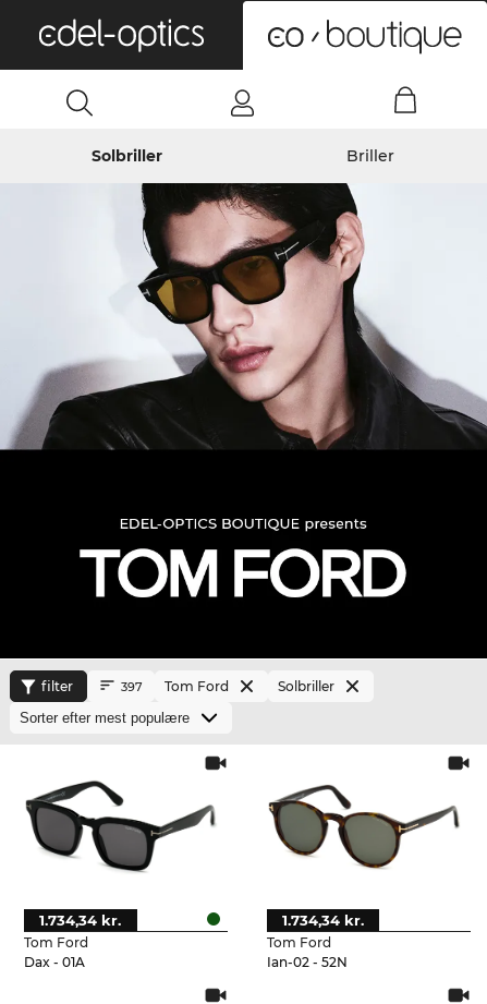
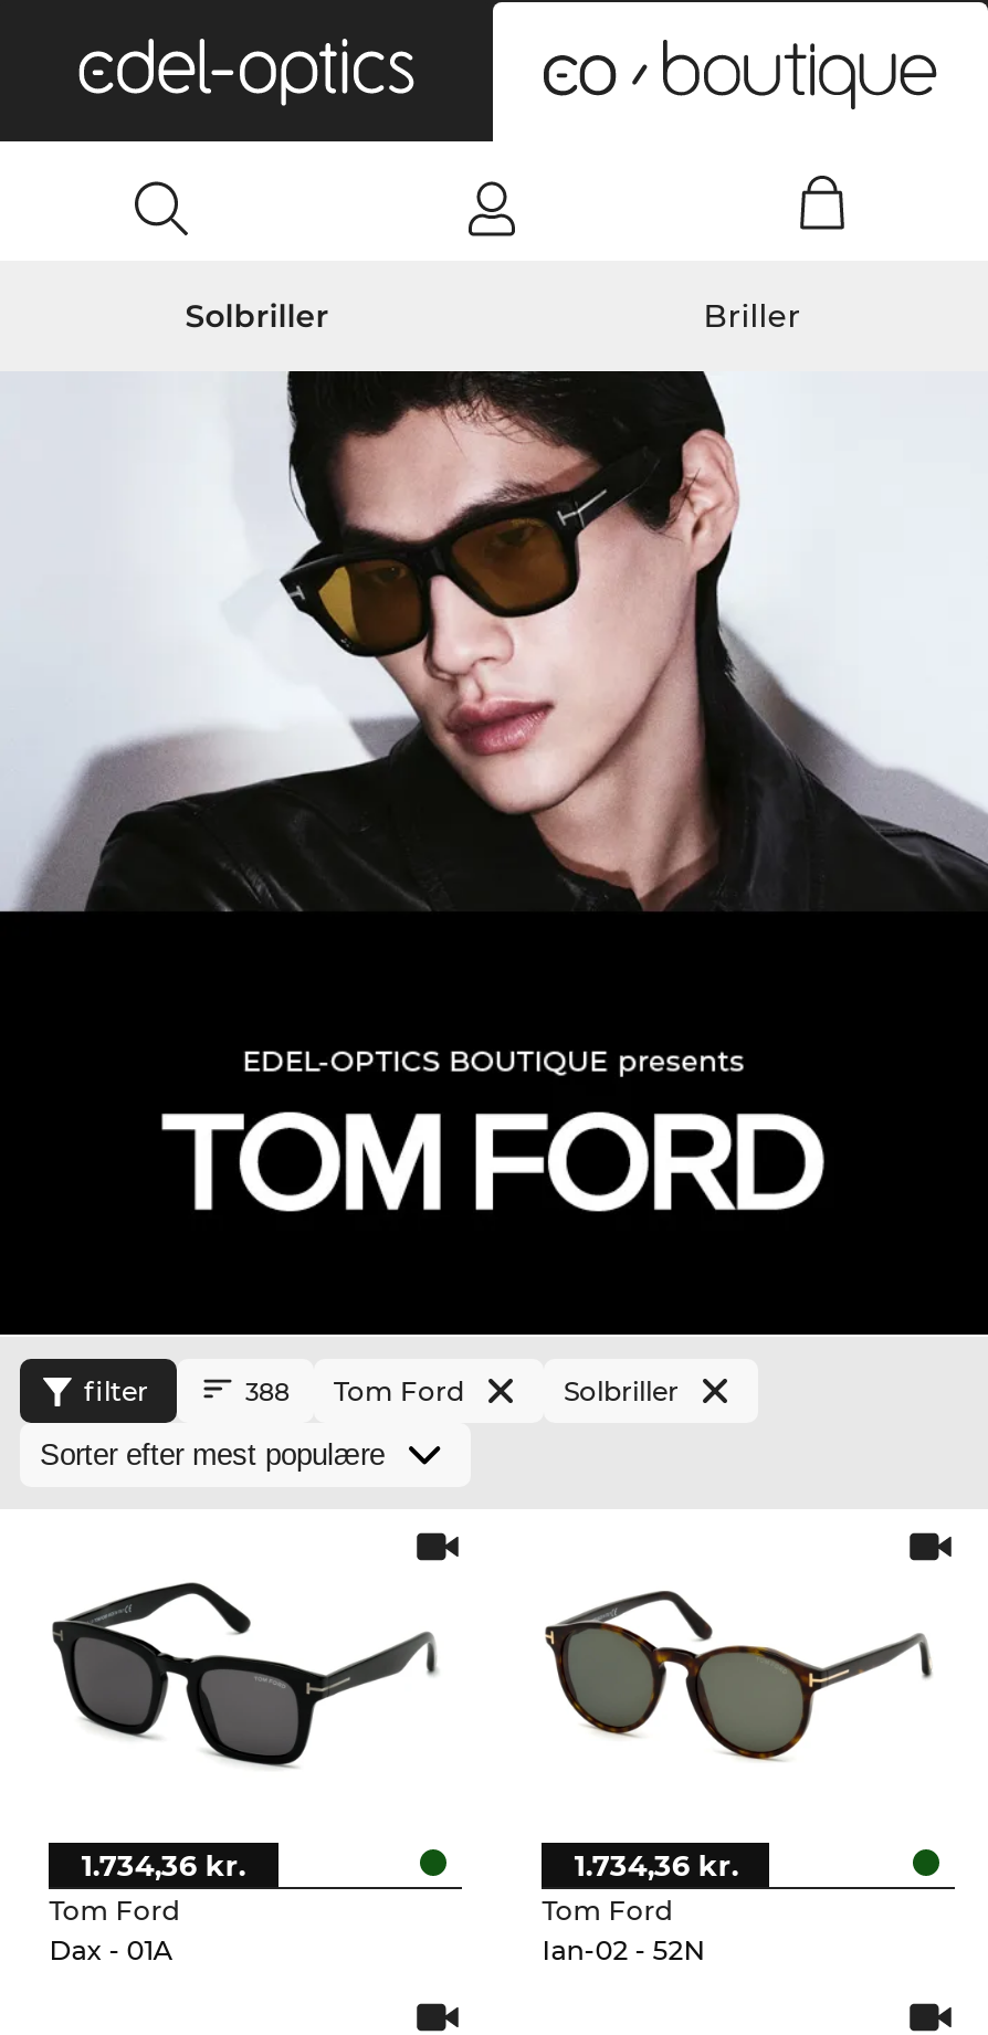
[121,678,229,694] 397 Tom Ford -> [245,1374,464,1407] 388 Tom Ford
[40,912,121,929] 1.734,34 kr. -> [82,1848,245,1884] 1.734,36 kr.
[283,912,364,929] 1.734,34 kr. -> [574,1848,738,1884] 1.734,36 kr.

